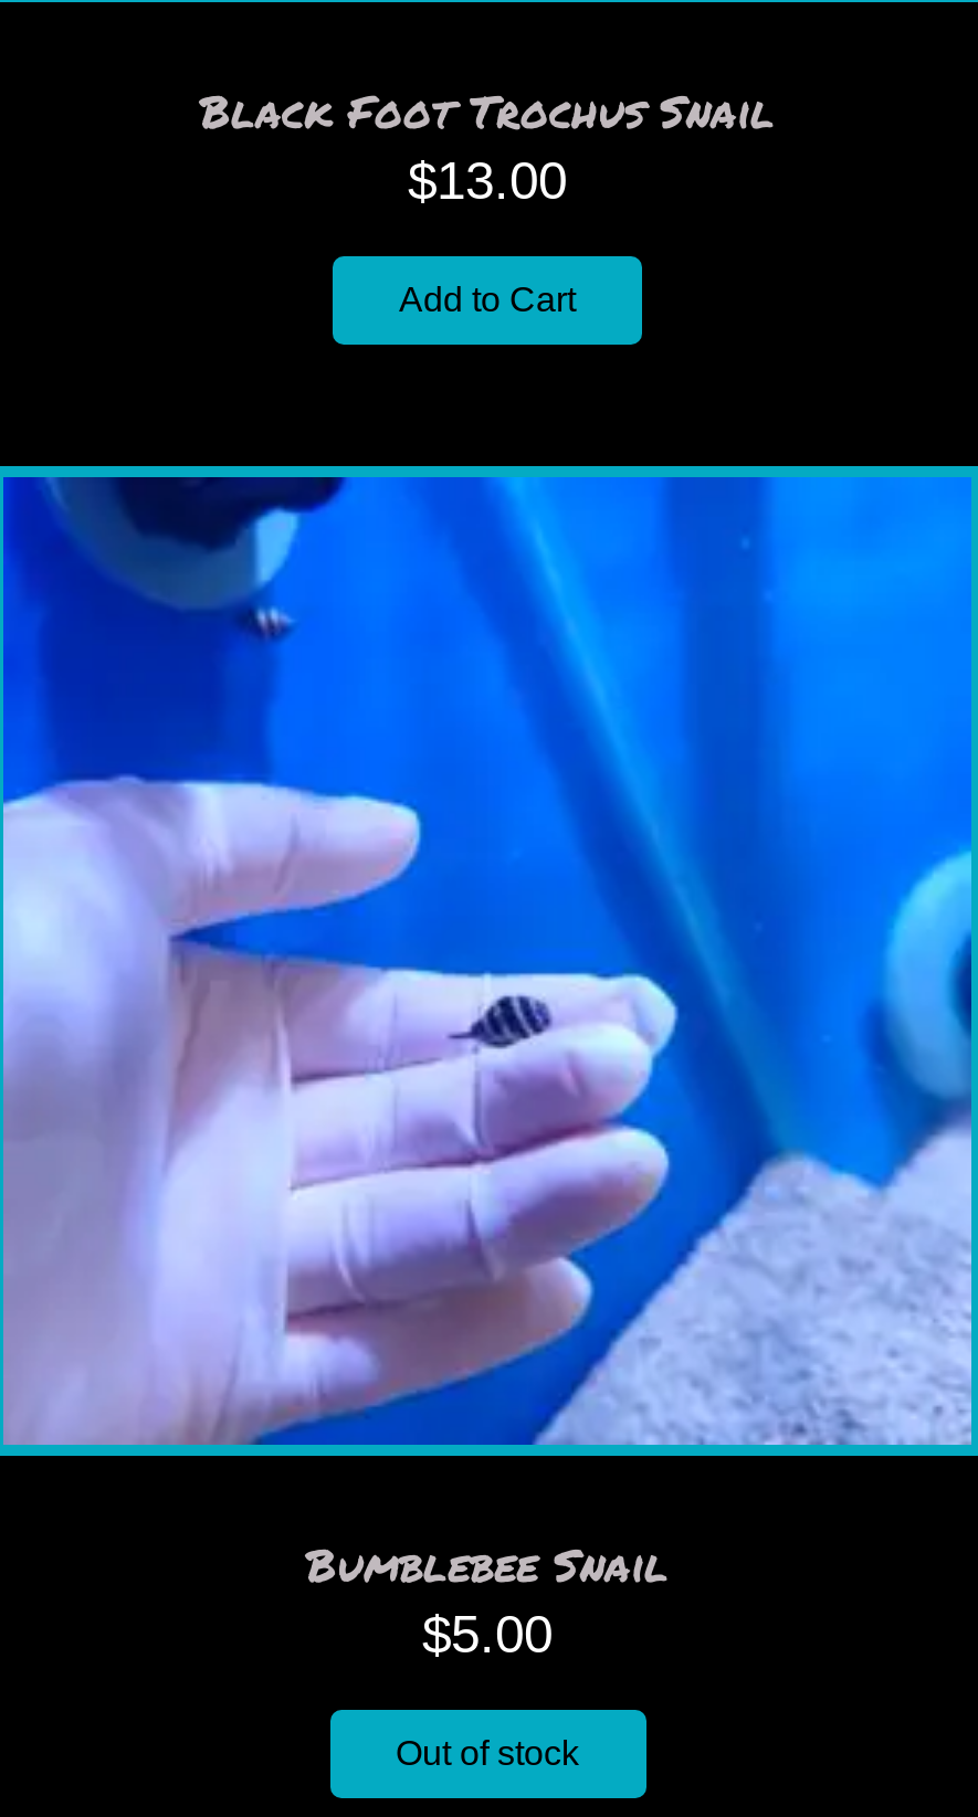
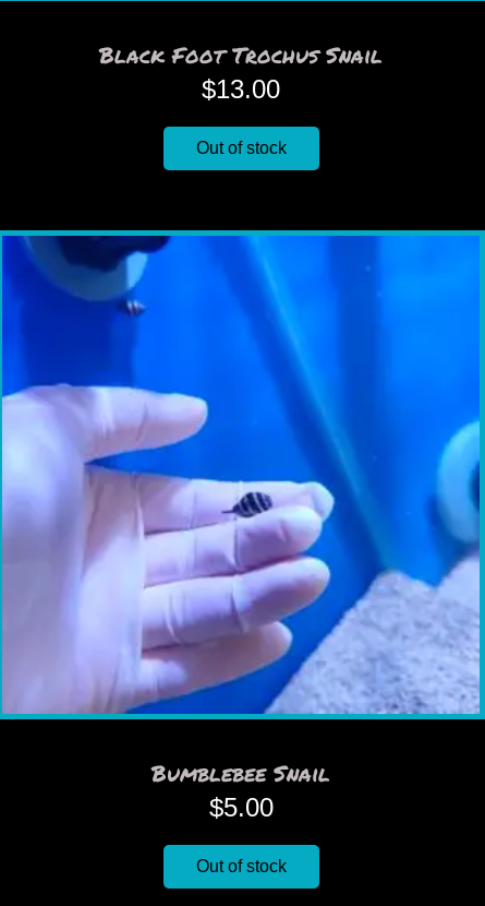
[399,281,576,318] Add to Cart -> [196,139,286,157] Out of stock

